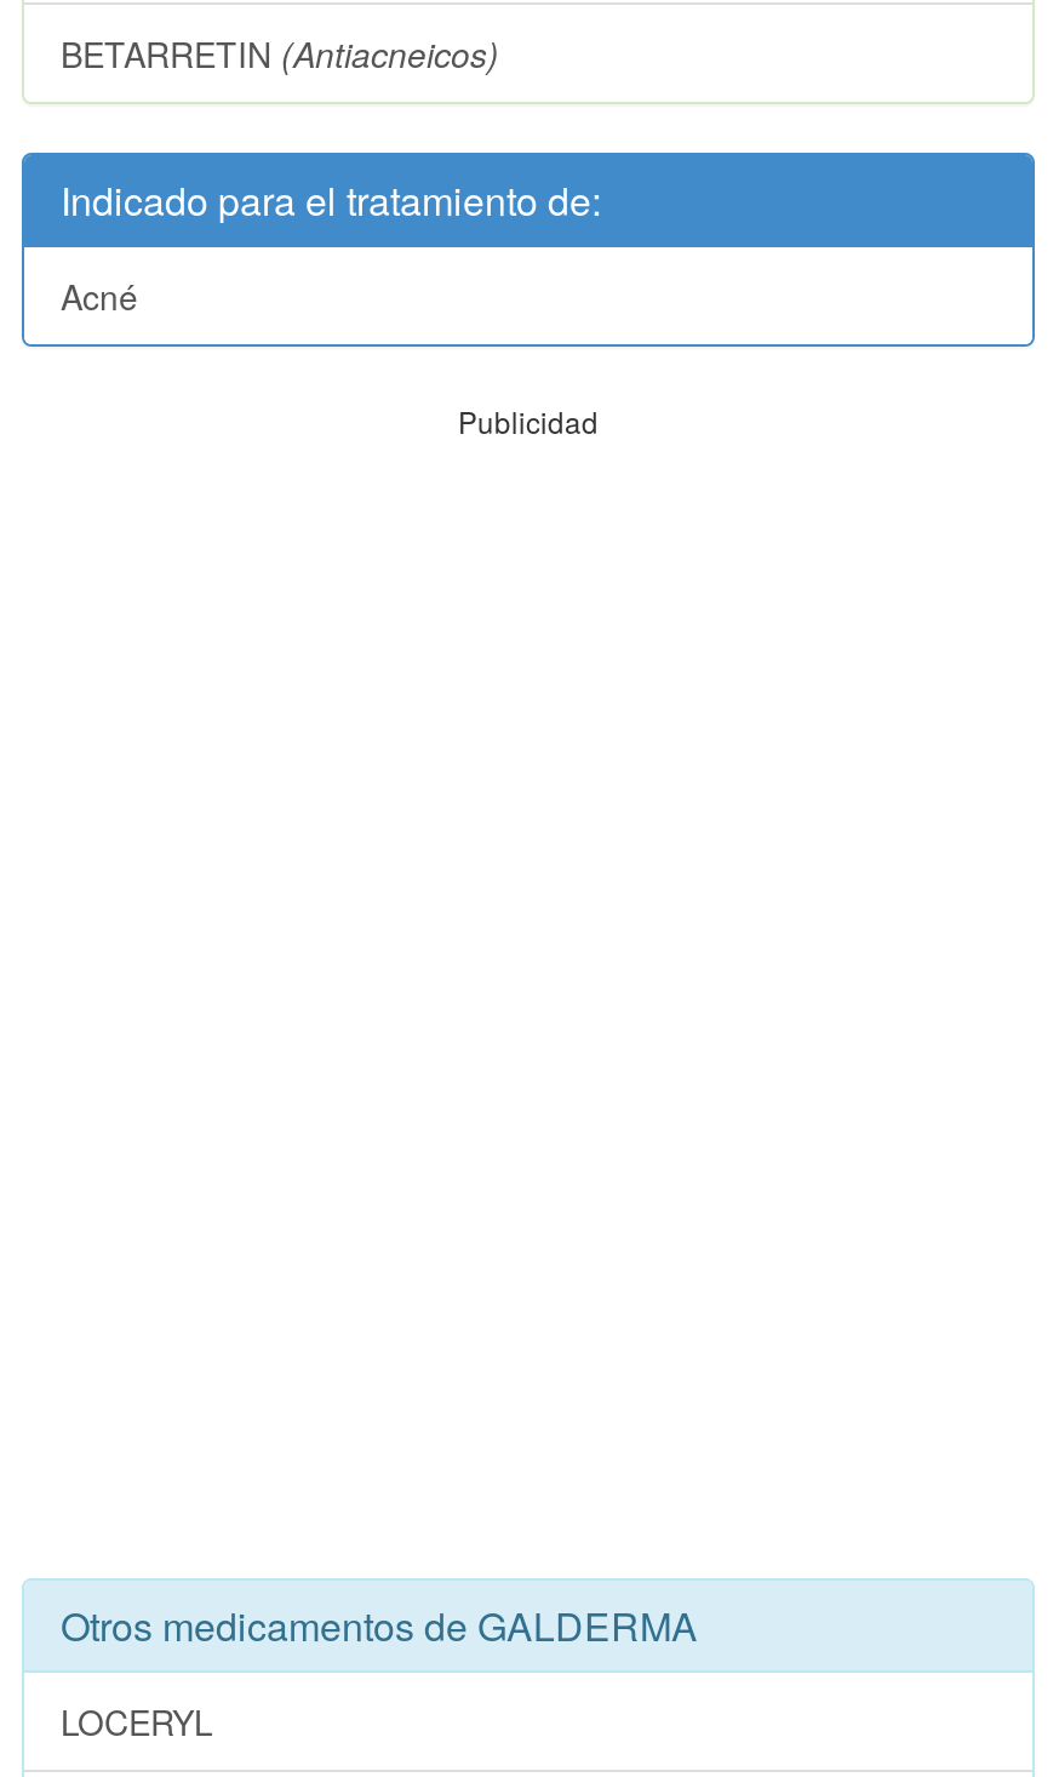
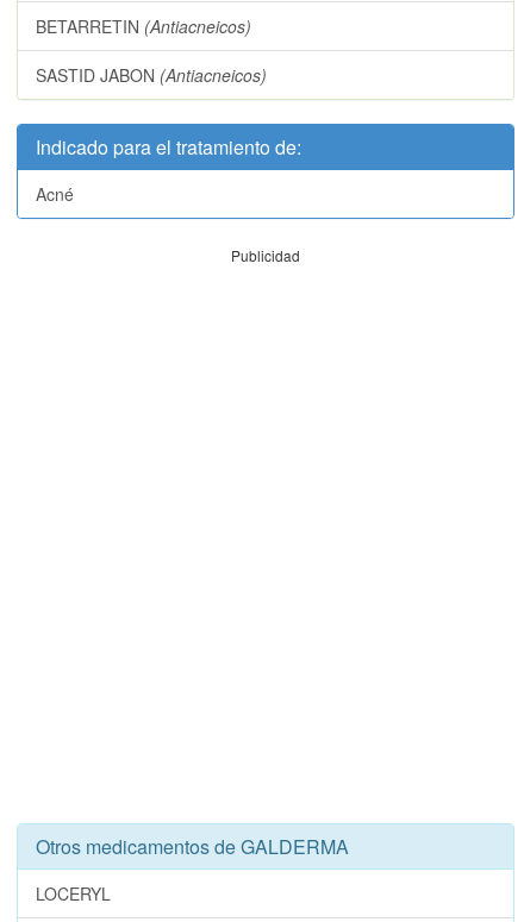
none -> [36,63,267,87] SASTID JABON (Antiacneicos)

